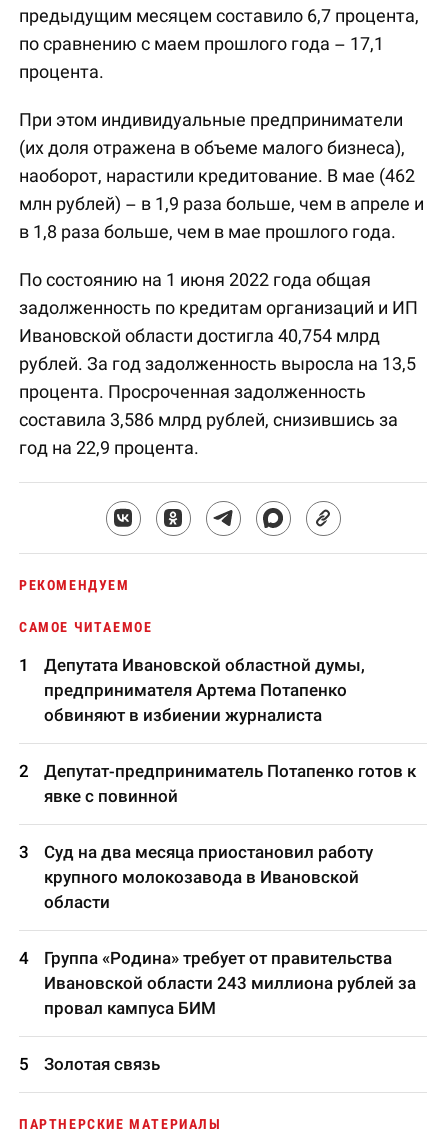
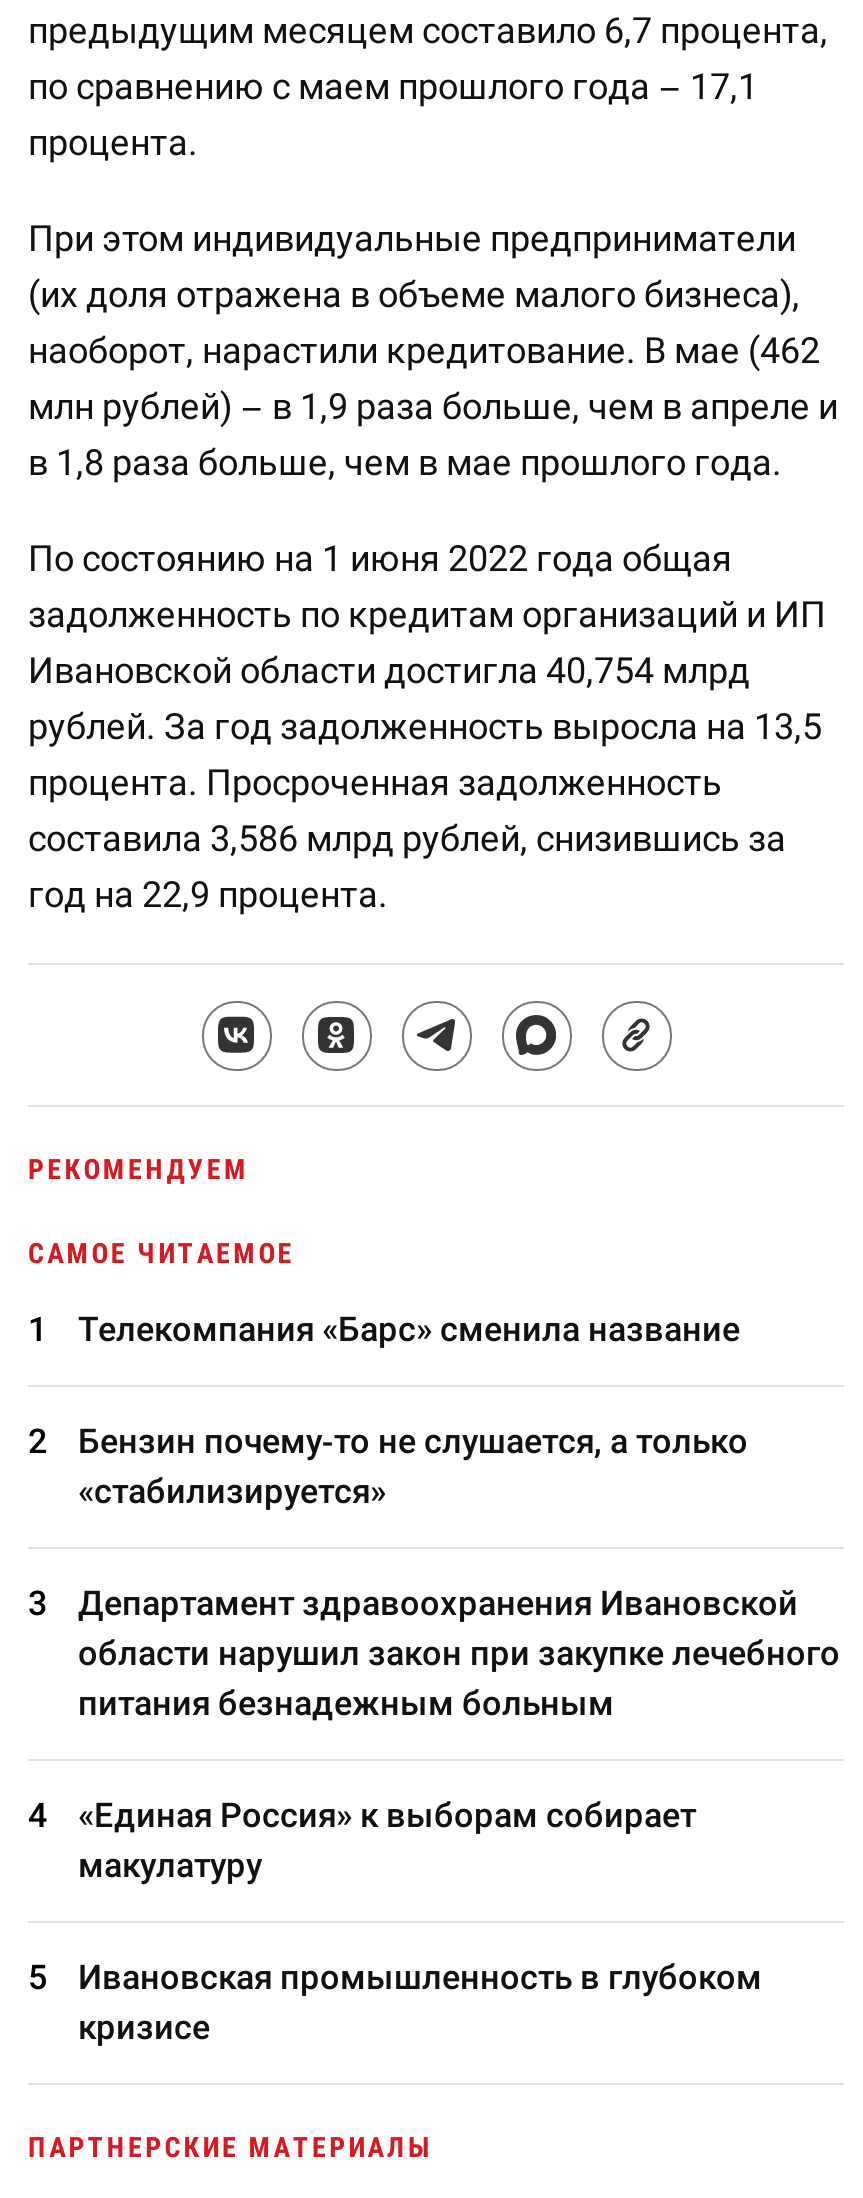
[44,655,365,725] Депутата Ивановской областной думы, | предпринимателя Артема Потапенко | обвиняют в избиении журналиста -> [78,1309,740,1349] Телекомпания «Барс» сменила название
[44,761,416,806] Депутат-предприниматель Потапенко готов к | явке с повинной -> [78,1421,748,1511] Бензин почему-то не слушается, а только | «стабилизируется»
[44,842,373,912] Суд на два месяца приостановил работу | крупного молокозавода в Ивановской | области -> [78,1583,840,1723] Департамент здравоохранения Ивановской | области нарушил закон при закупке лечебного | питания безнадежным больным
[44,948,416,1018] Группа «Родина» требует от правительства | Ивановской области 243 миллиона рублей за | провал кампуса БИМ -> [78,1795,696,1885] «Единая Россия» к выборам собирает | макулатуру
[44,1054,160,1074] Золотая связь -> [78,1957,762,2047] Ивановская промышленность в глубоком | кризисе

